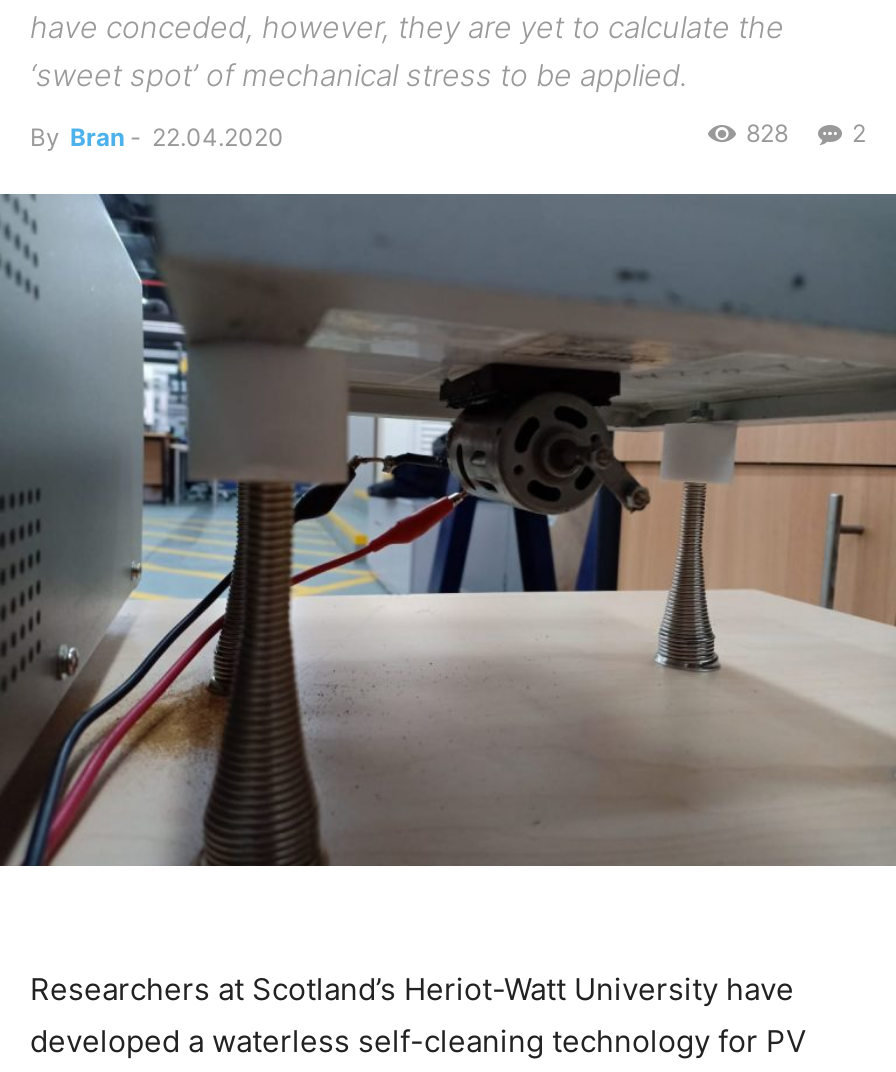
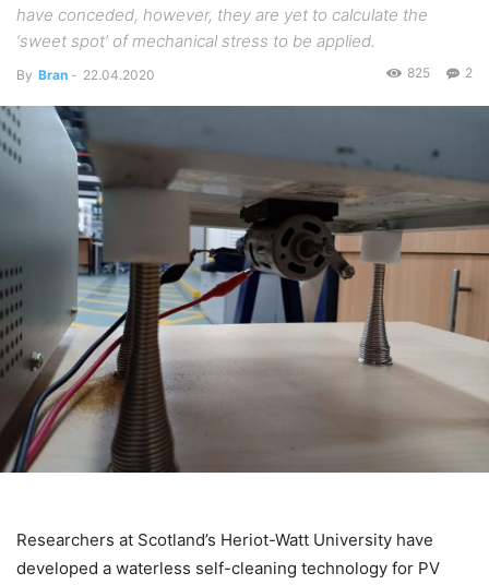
[746,118,788,148] 828 -> [407,64,430,81] 825

